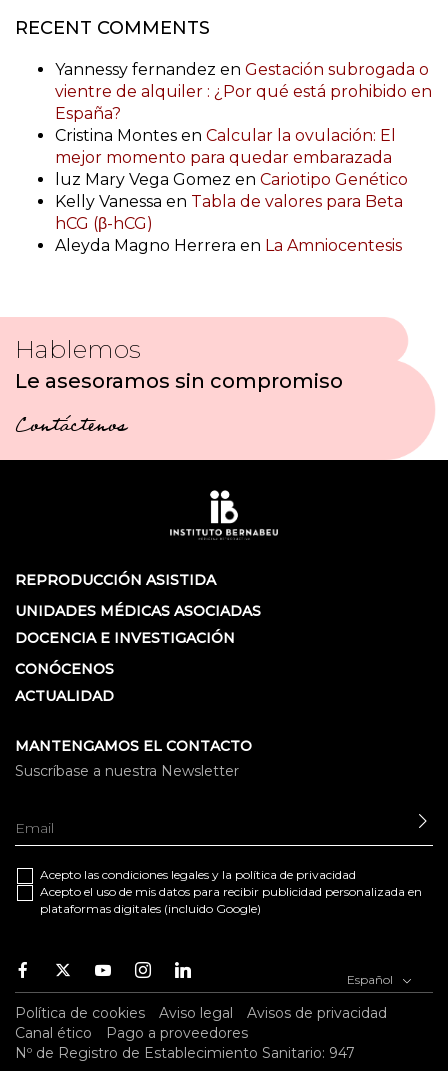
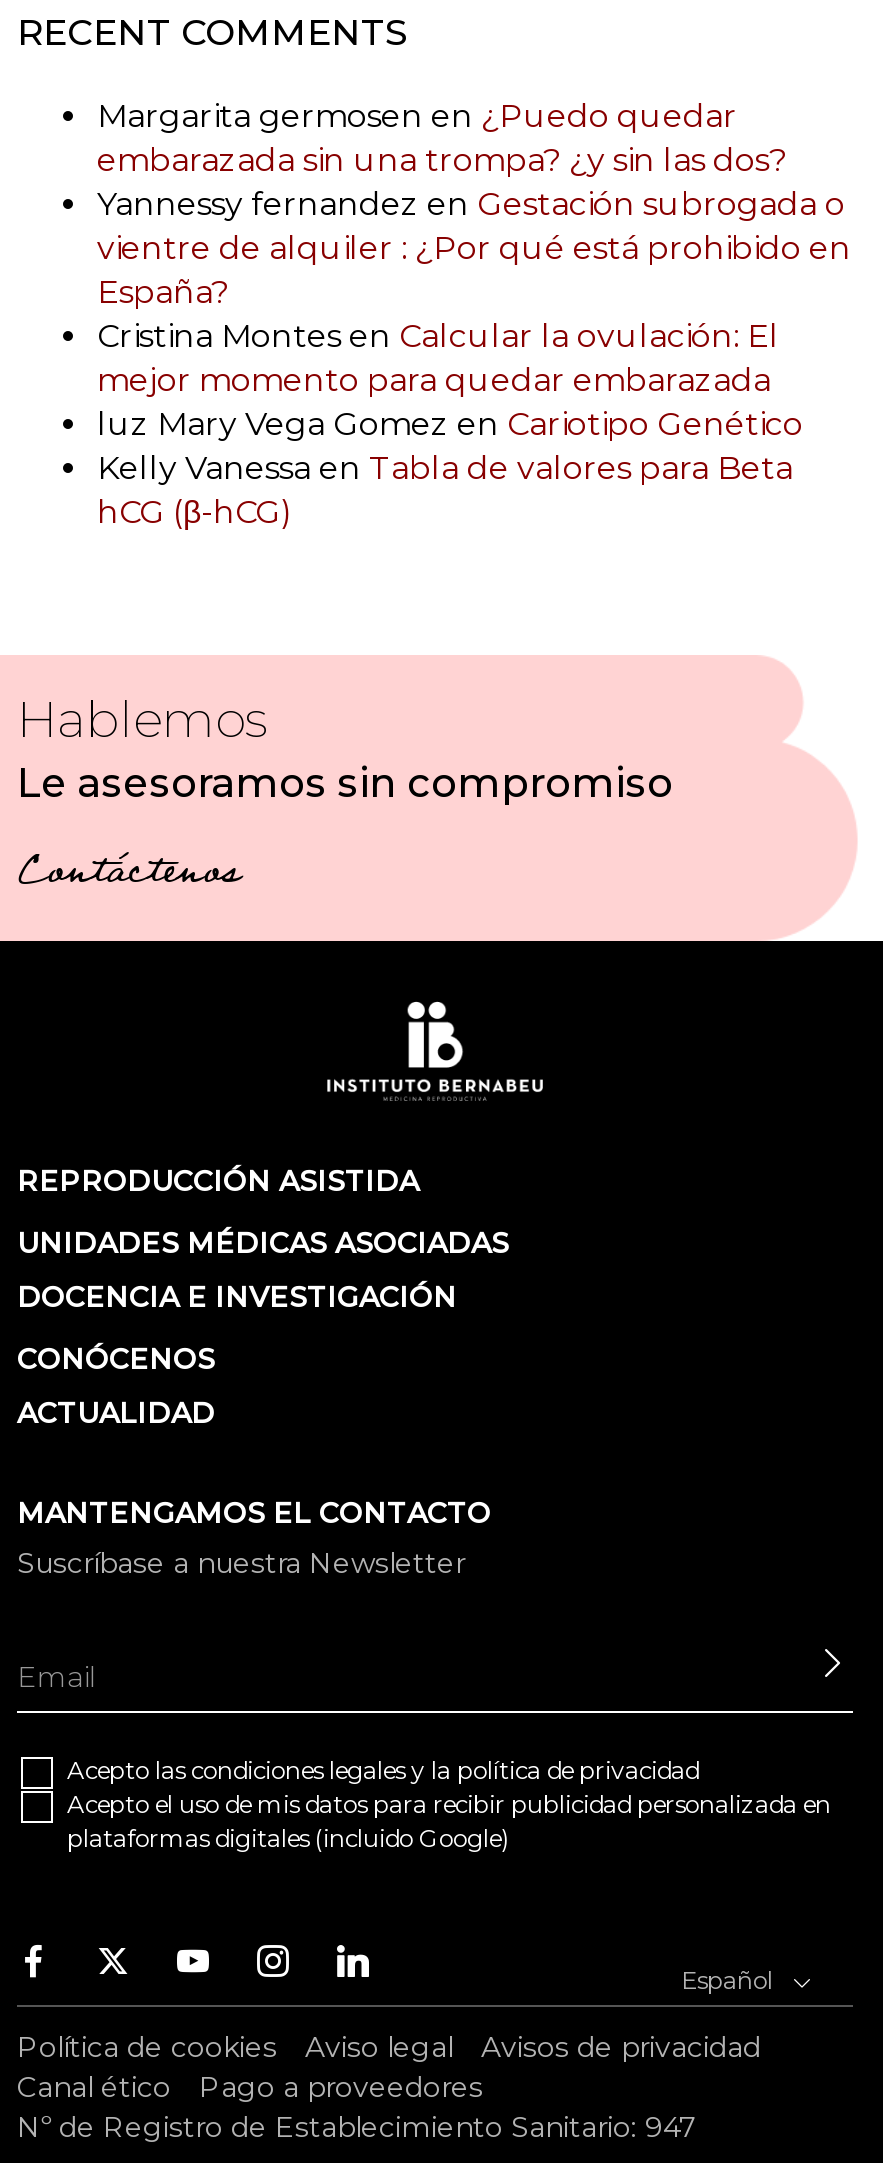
none -> [97,97,787,179] Margarita germosen en ¿Puedo quedar | embarazada sin una trompa? ¿y sin las dos?
moved [55,60,432,233] -> [97,185,851,531]: Yannessy fernandez en Gestación subrogada o | vientre de alquiler : ¿Por qué está prohibido en | España? | Cristina Montes en Calcular la ovulación: El | mejor momento para quedar embarazada | luz Mary Vega Gomez en Cariotipo Genético | Kelly Vanessa en Tabla de valores para Beta | hCG (β-hCG)
[55,236,402,255] Aleyda Magno Herrera en La Amniocentesis -> none

